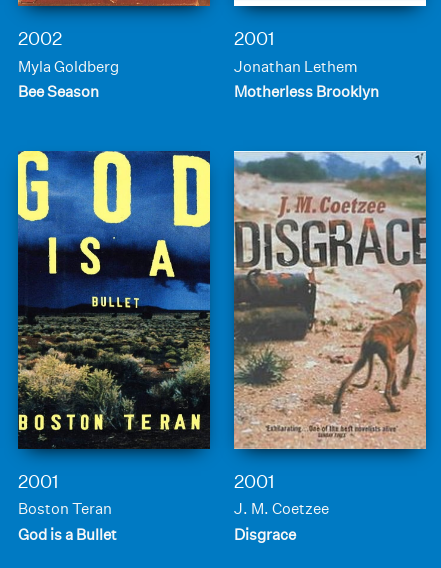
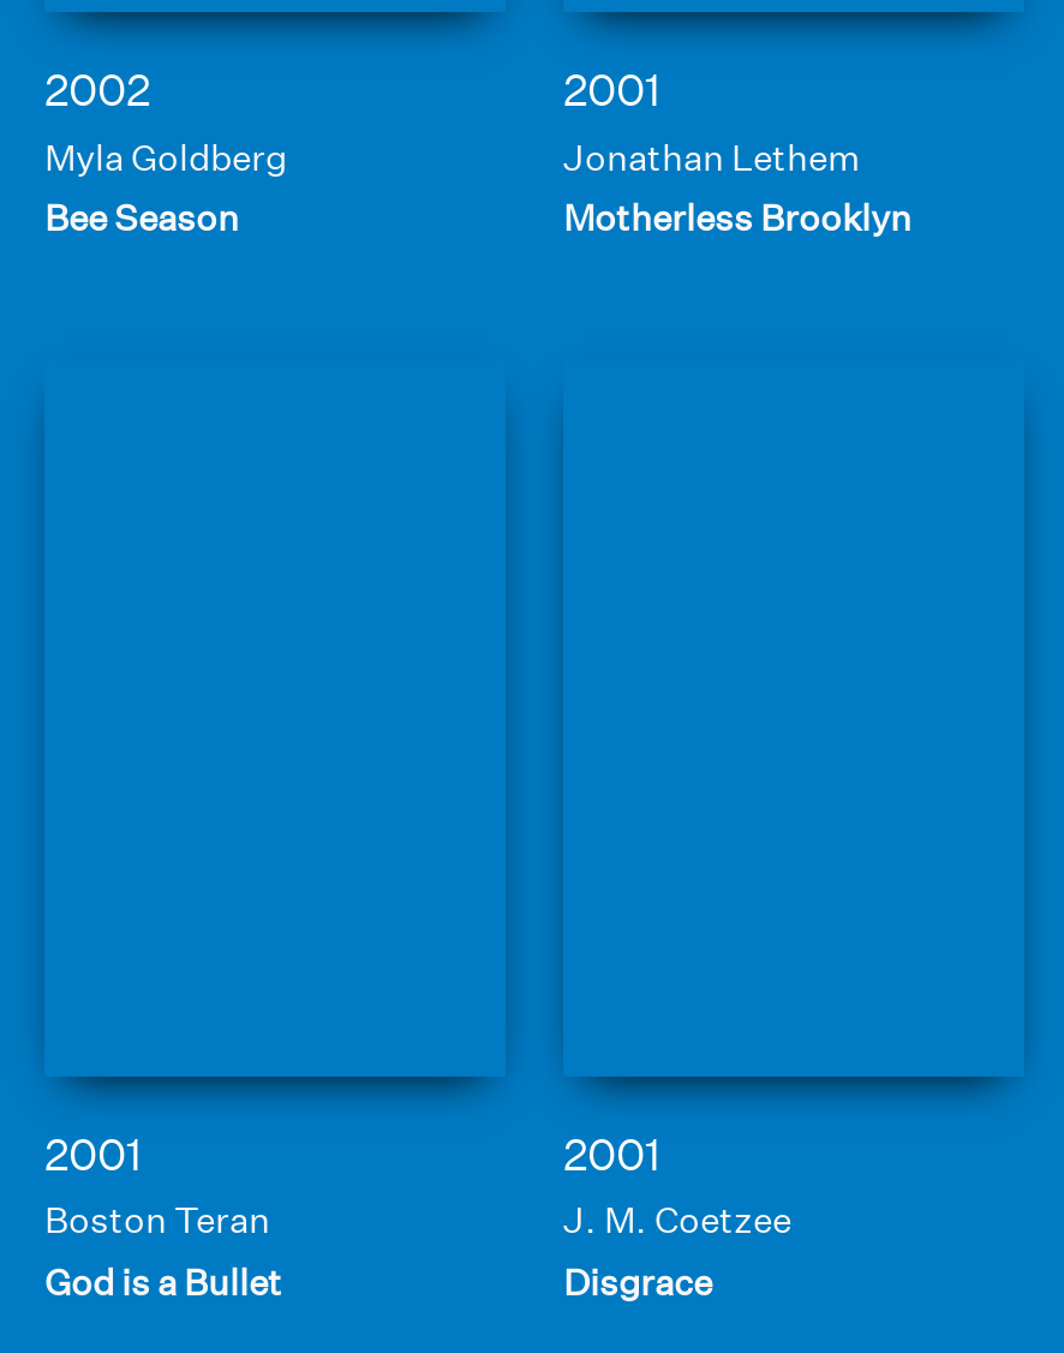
[17,150,211,450] [image] -> none
[233,150,427,450] [image] -> none

